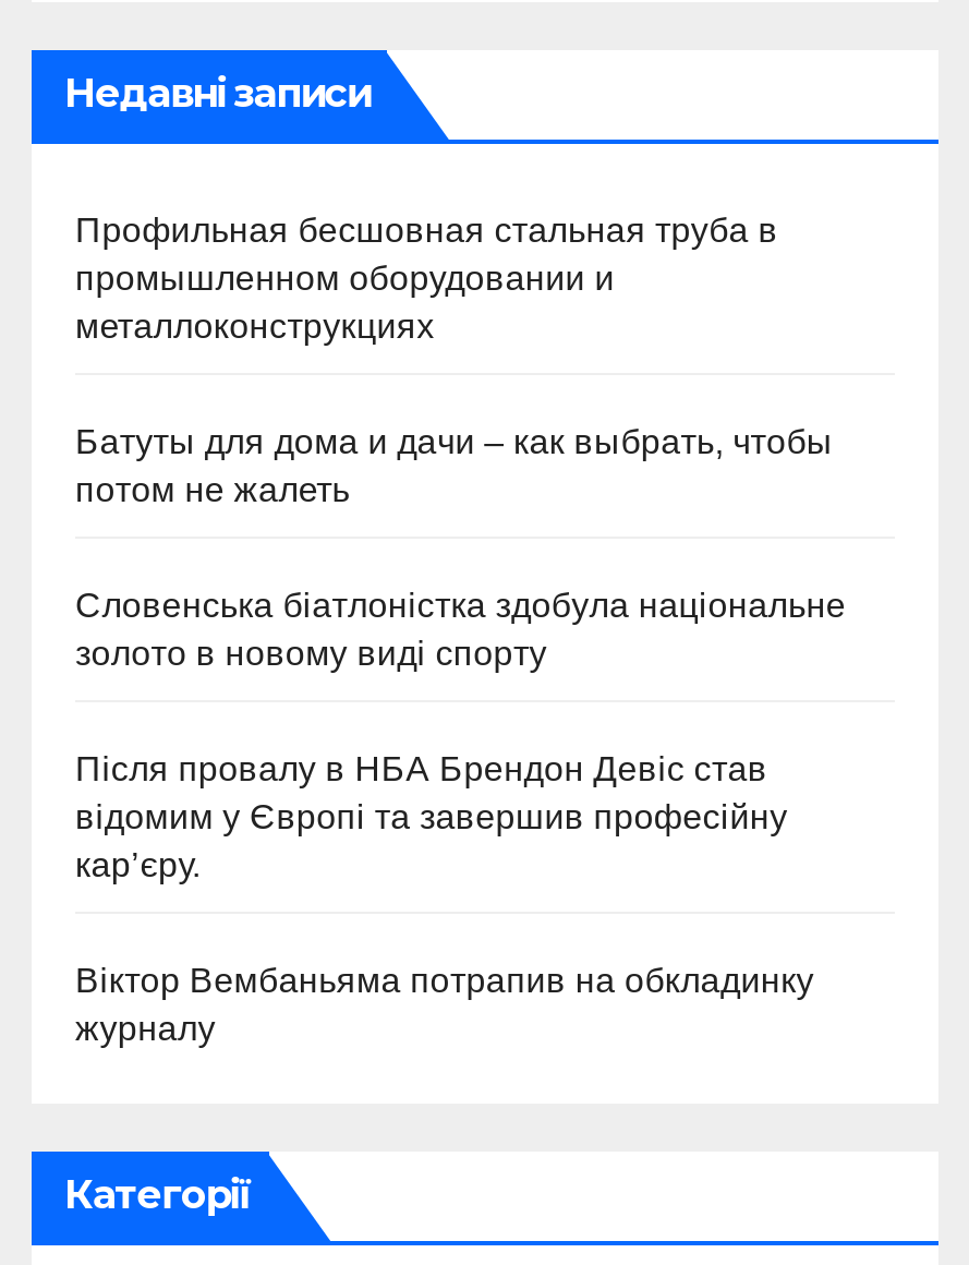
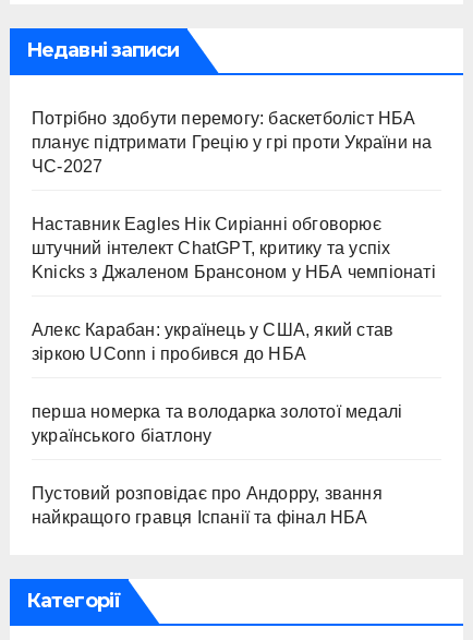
[75,212,778,345] Профильная бесшовная стальная труба в | промышленном оборудовании и | металлоконструкциях -> [32,109,432,176] Потрібно здобути перемогу: баскетболіст НБА | планує підтримати Грецію у грі проти України на | ЧС-2027
[75,424,833,509] Батуты для дома и дачи – как выбрать, чтобы | потом не жалеть -> [32,215,436,282] Наставник Eagles Нік Сиріанні обговорює | штучний інтелект ChatGPT, критику та успіх | Knicks з Джаленом Брансоном у НБА чемпіонаті
[75,587,846,672] Словенська біатлоністка здобула національне | золото в новому виді спорту -> [32,321,394,363] Алекс Карабан: українець у США, який став | зіркою UConn і пробився до НБА
[75,751,788,884] Після провалу в НБА Брендон Девіс став | відомим у Європі та завершив професійну | кар’єру. -> [32,403,402,445] перша номерка та володарка золотої медалі | українського біатлону
[75,962,814,1048] Віктор Вембаньяма потрапив на обкладинку | журналу -> [32,484,382,527] Пустовий розповідає про Андорру, звання | найкращого гравця Іспанії та фінал НБА

